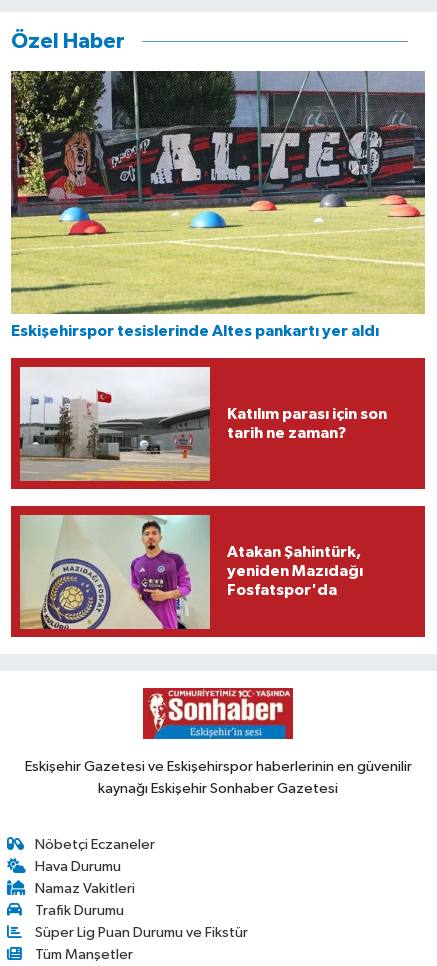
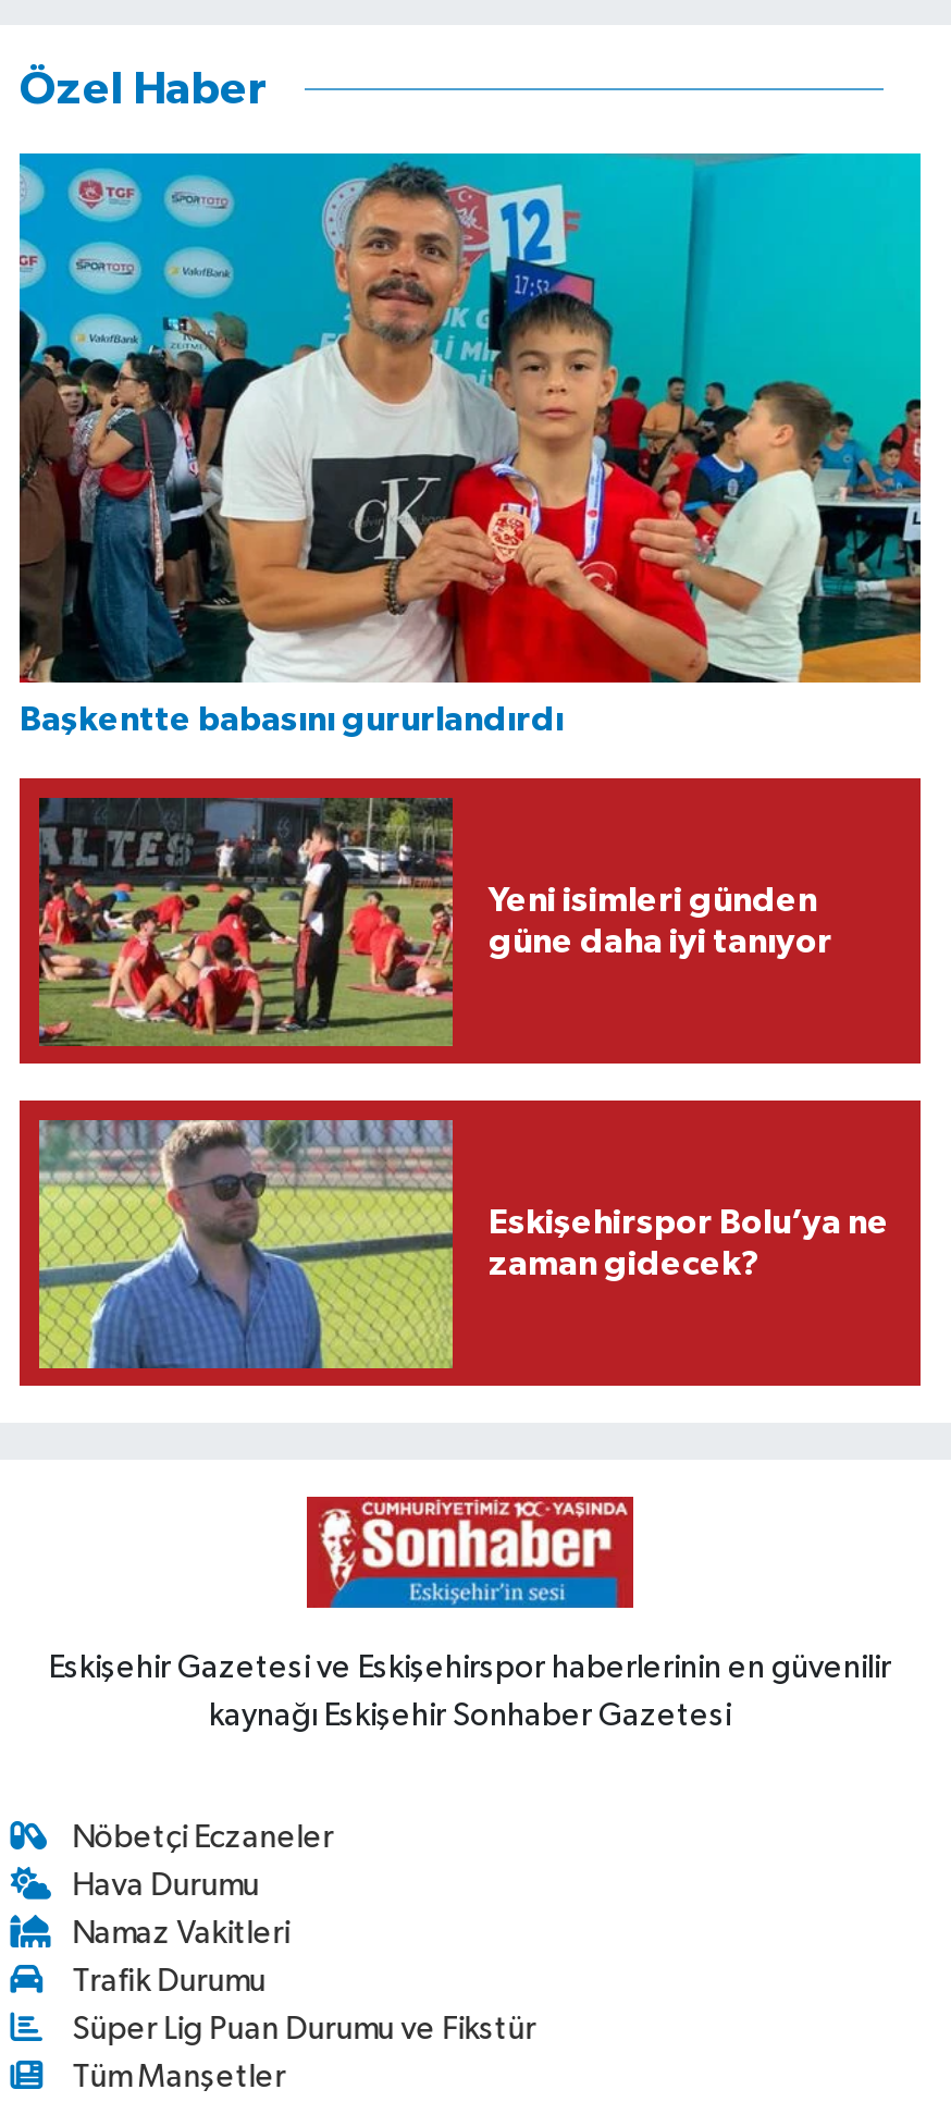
[10,70,426,339] [image] | Eskişehirspor tesislerinde Altes pankartı yer aldı -> [17,151,923,737] [image] | Başkentte babasını gururlandırdı
[19,366,386,482] [image] | Katılım parası için son | tarih ne zaman? -> [37,796,832,1048] [image] | Yeni isimleri günden | güne daha iyi tanıyor
[19,514,362,630] [image] | Atakan Şahintürk, | yeniden Mazıdağı | Fosfatspor'da -> [37,1118,889,1370] [image] | Eskişehirspor Bolu’ya ne | zaman gidecek?

